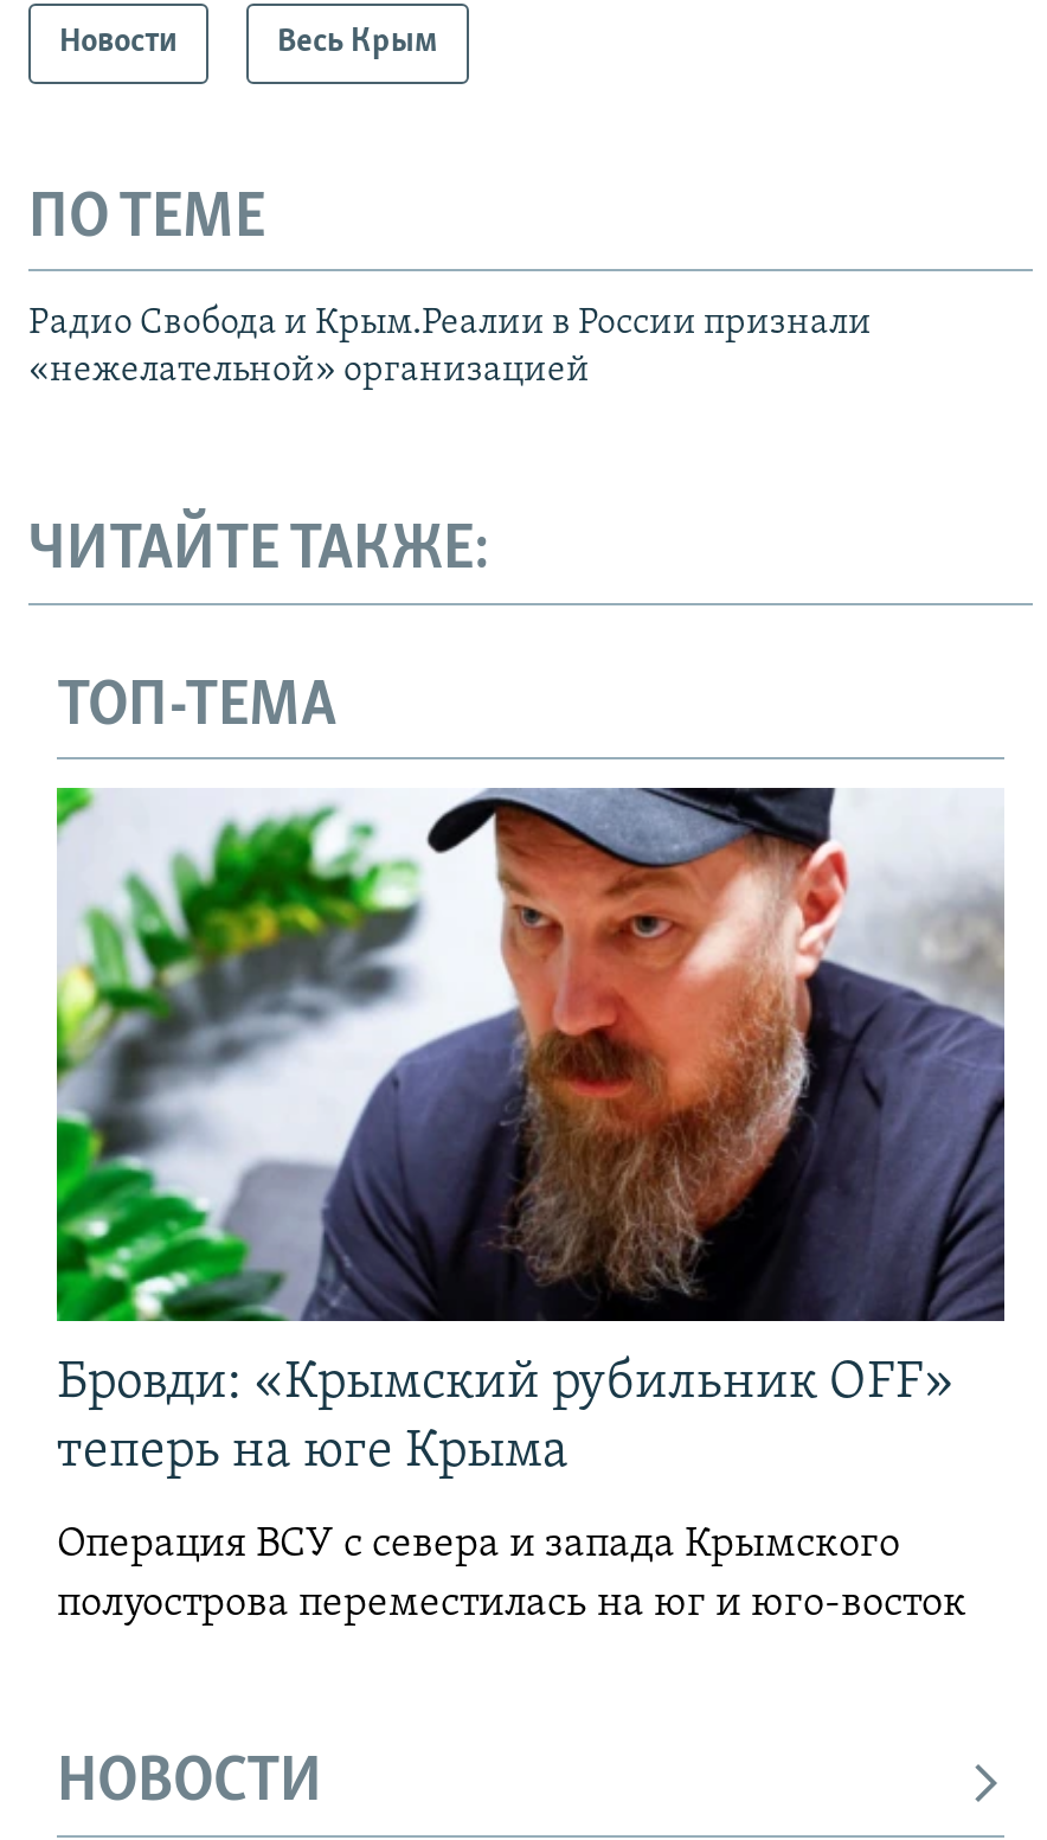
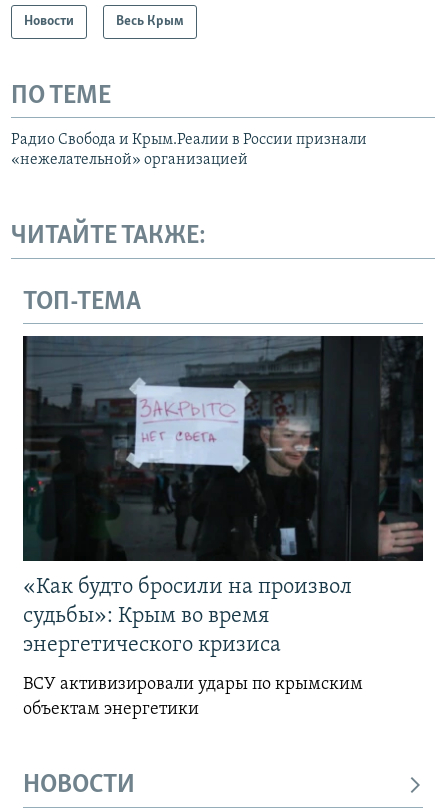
[54,786,1007,1480] [image] | Бровди: «Крымский рубильник OFF» | теперь на юге Крыма -> [22,335,424,657] [image] | «Как будто бросили на произвол | судьбы»: Крым во время | энергетического кризиса
[57,1523,966,1627] Операция ВСУ с севера и запада Крымского | полуострова переместилась на юг и юго-восток -> [23,675,363,719] ВСУ активизировали удары по крымским | объектам энергетики

